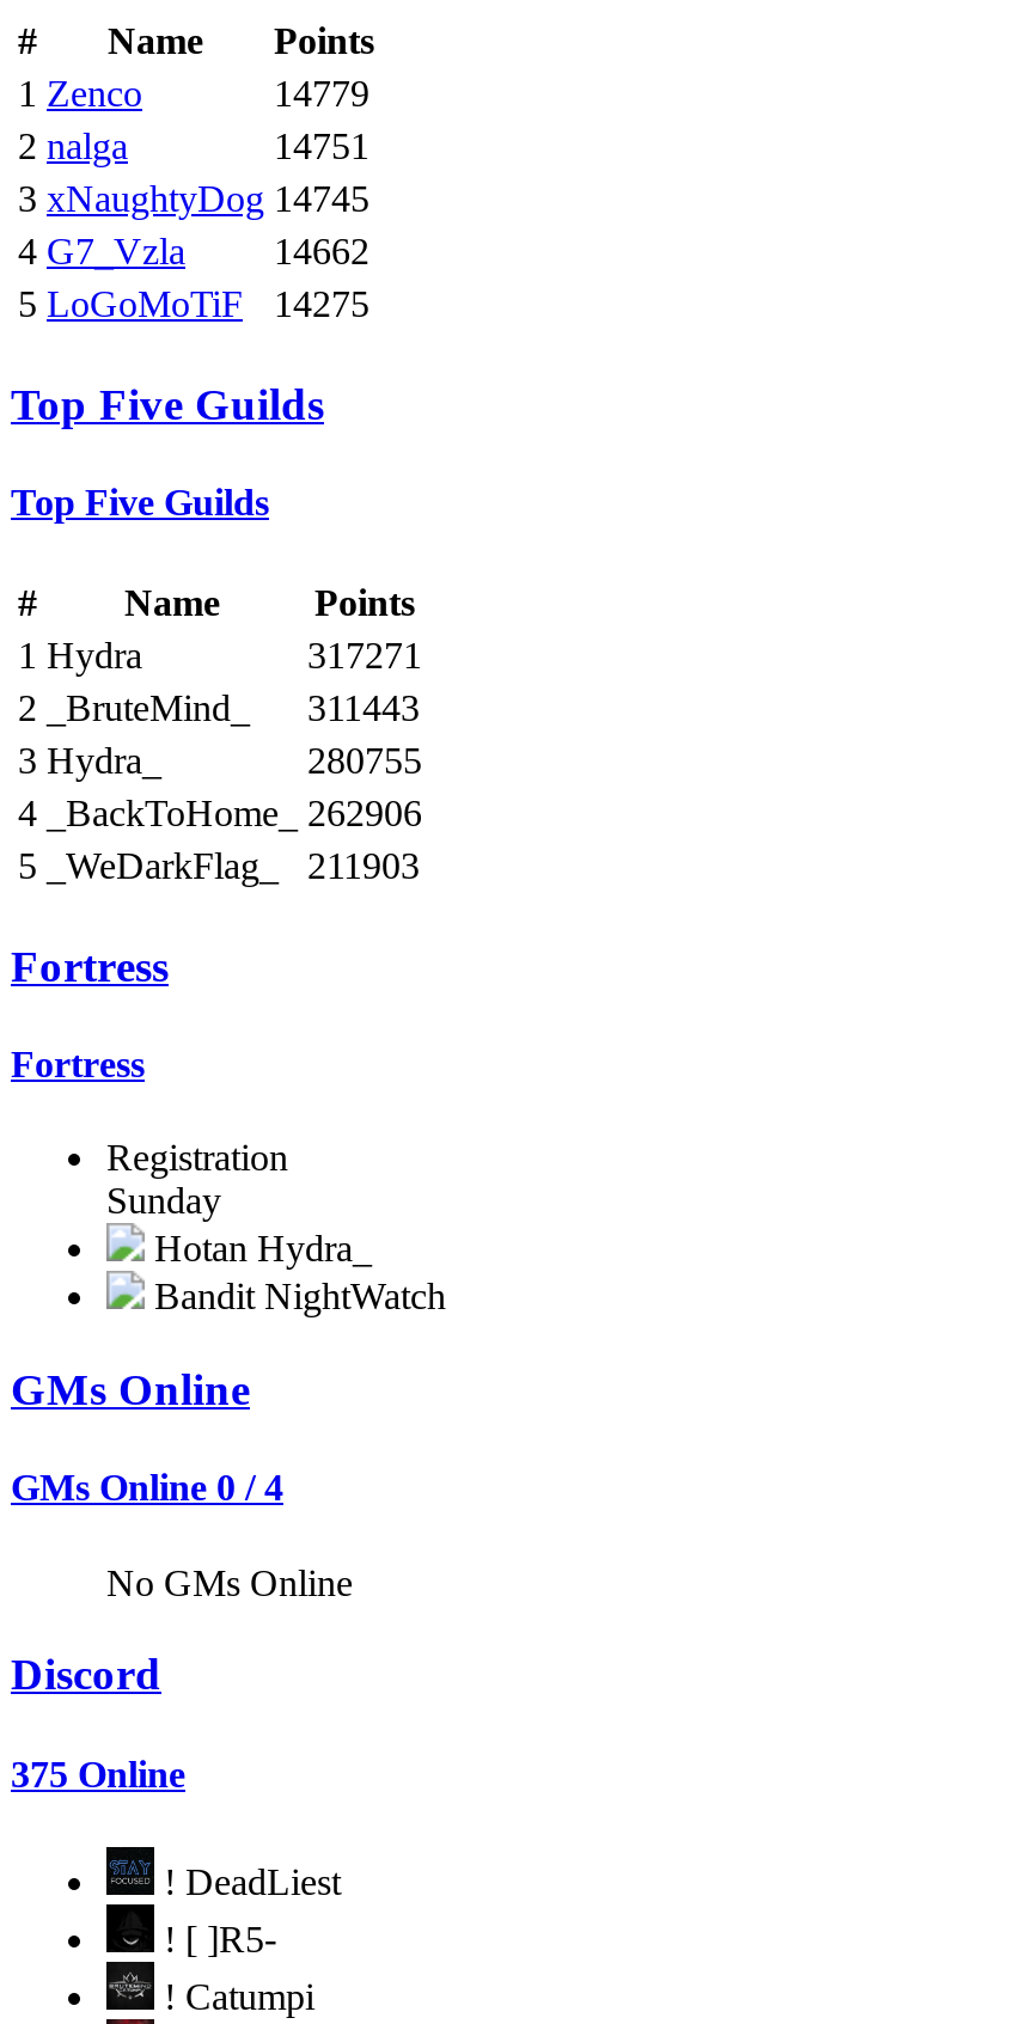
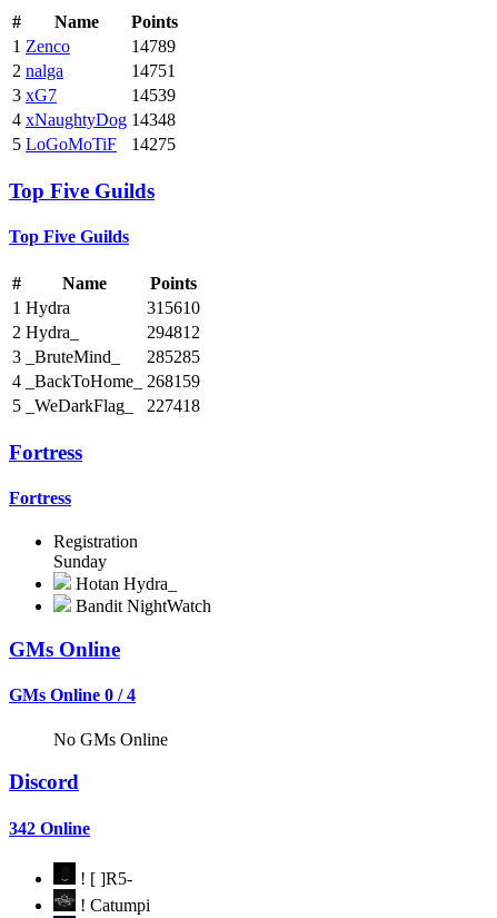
[274,72,369,113] 14779 -> [131,36,176,55] 14789
[18,178,369,271] 3 xNaughtyDog 14745 | 4 G7_Vzla | 14662 -> [12,85,176,129] 3 xG7 | 14539 | 4 xNaughtyDog 14348
[18,635,422,833] 317271 | 2 _BruteMind_ | 311443 | 3 Hydra_ | 280755 | 4 _BackToHome_ 262906 -> [12,298,200,391] 315610 | 2 Hydra_ | 294812 | 3 _BruteMind_ | 285285 | 4 _BackToHome_ 268159
[18,845,420,886] 5 _WeDarkFlag_ 211903 -> [12,396,200,415] 5 _WeDarkFlag_ 227418
[11,1753,341,1902] 375 Online | ! DeadLiest -> [9,818,90,837] 342 Online

